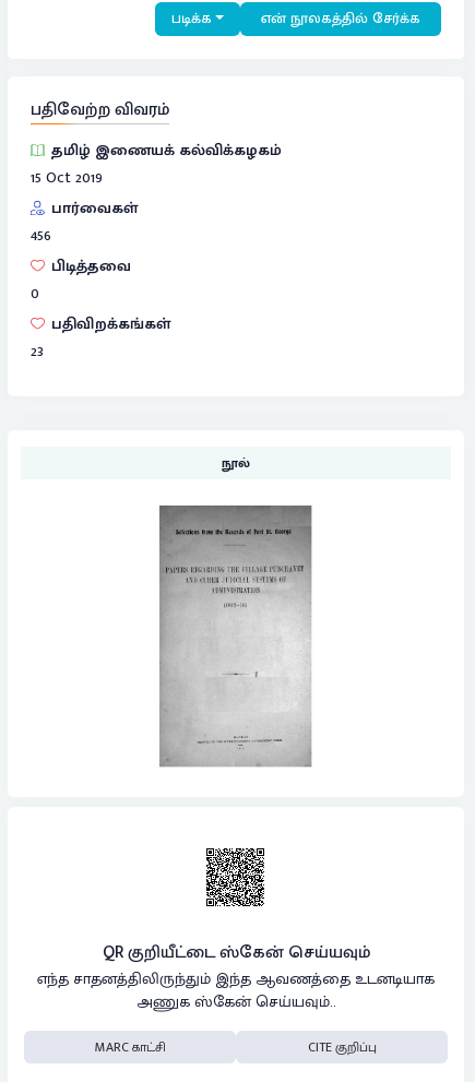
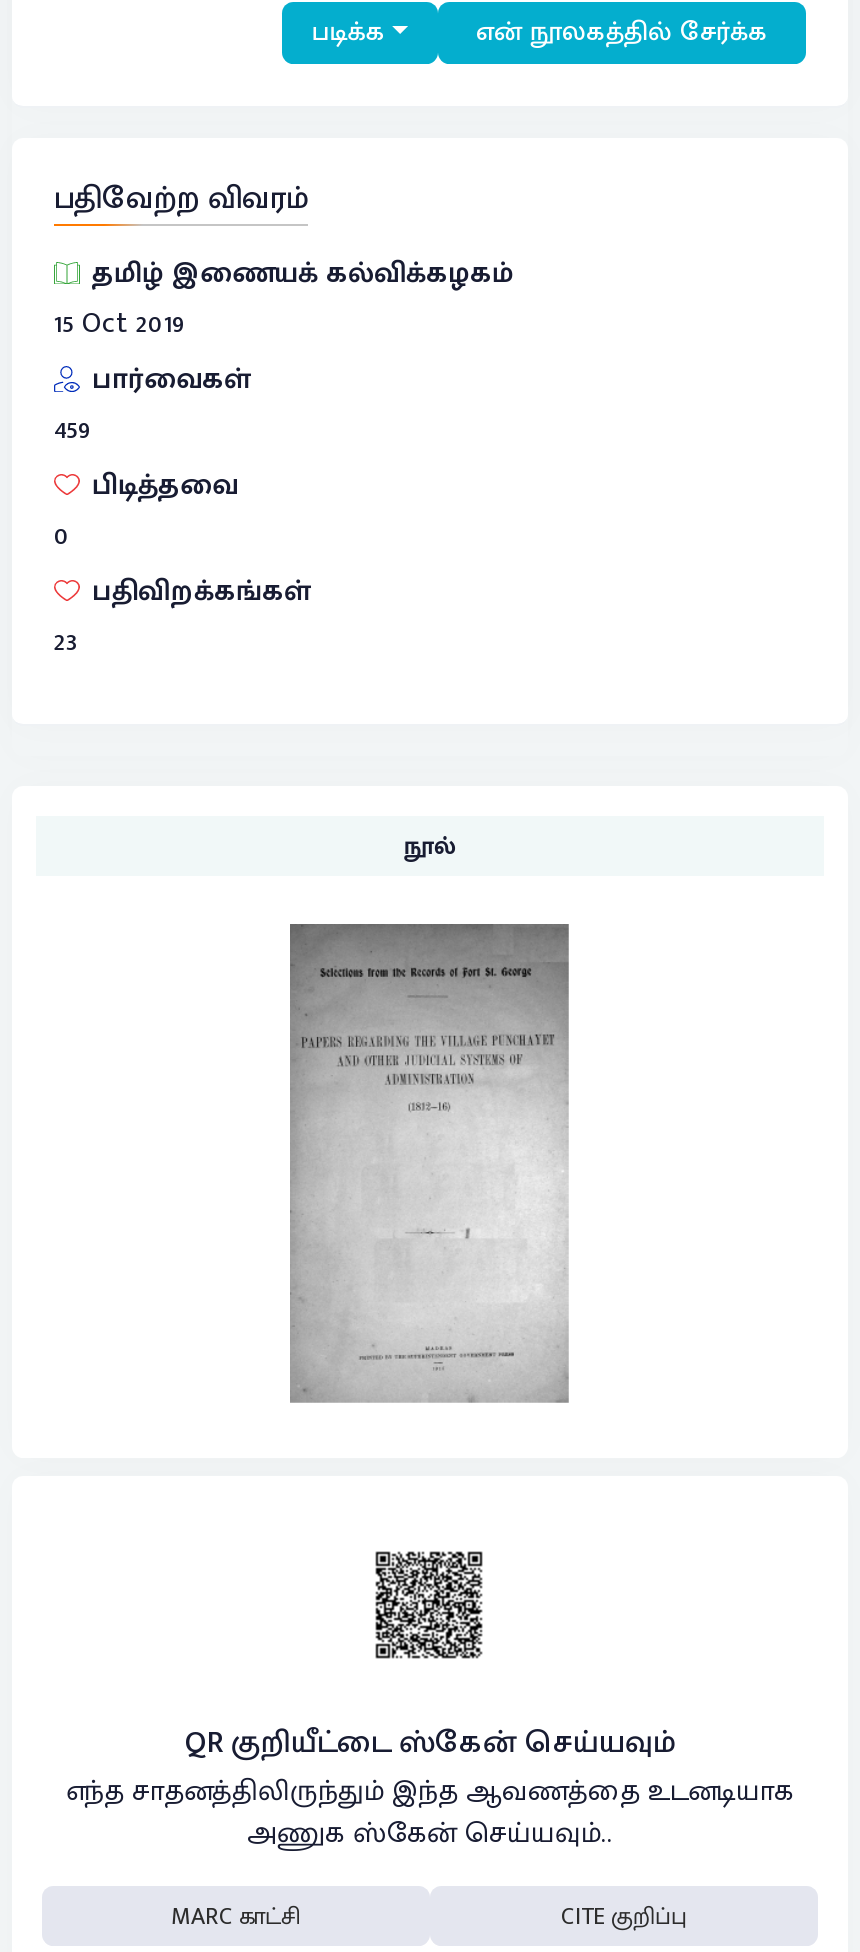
[31,223,51,249] 456 -> [54,407,92,455] 459

